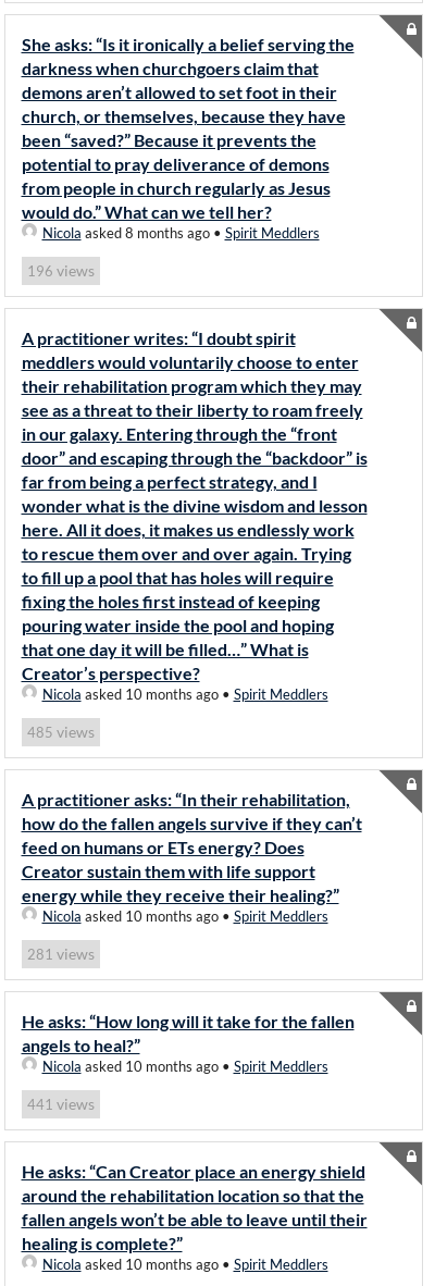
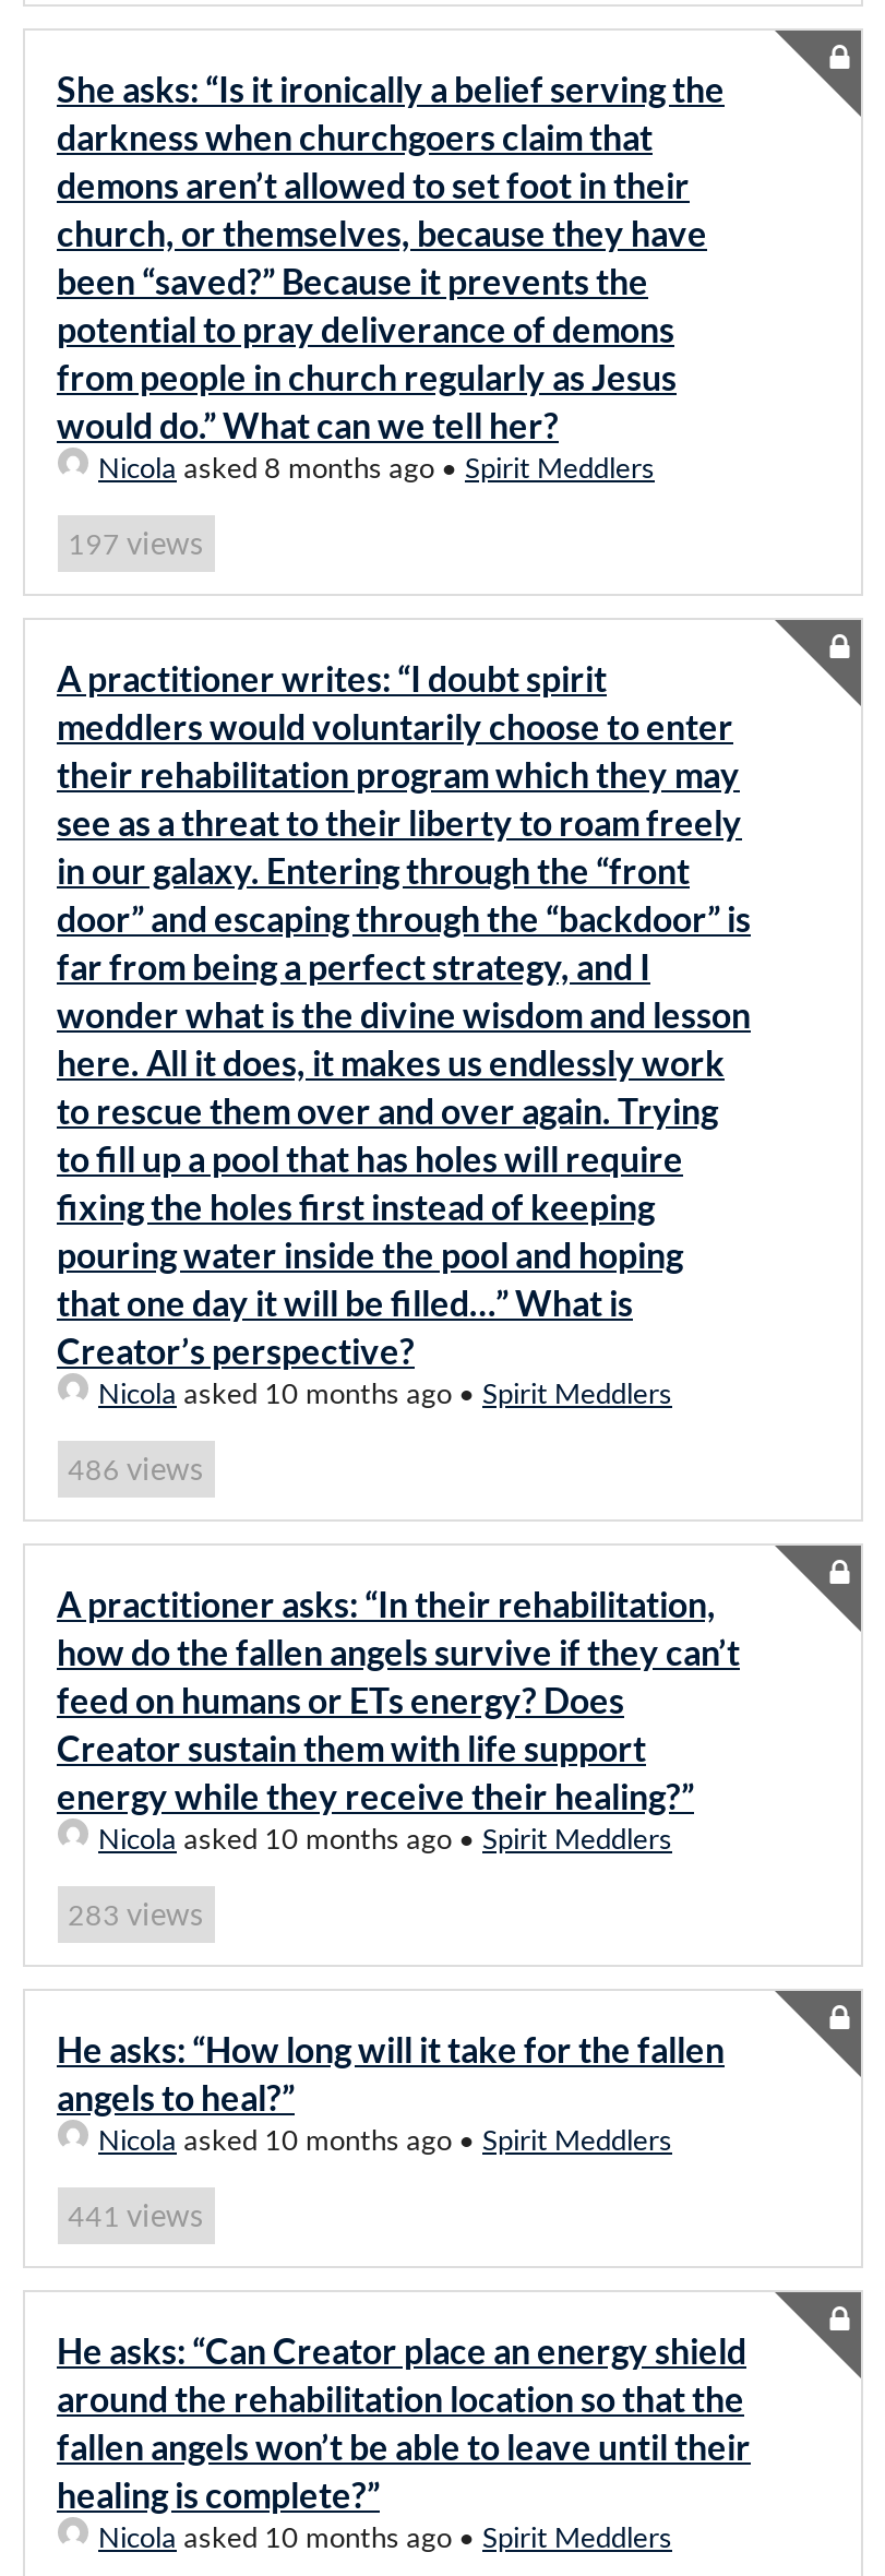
[27,261,94,280] 196 views -> [68,524,203,561] 197 views
[27,722,94,741] 485 views -> [68,1450,203,1487] 486 views
[27,944,94,963] 281 views -> [68,1895,203,1932] 283 views

